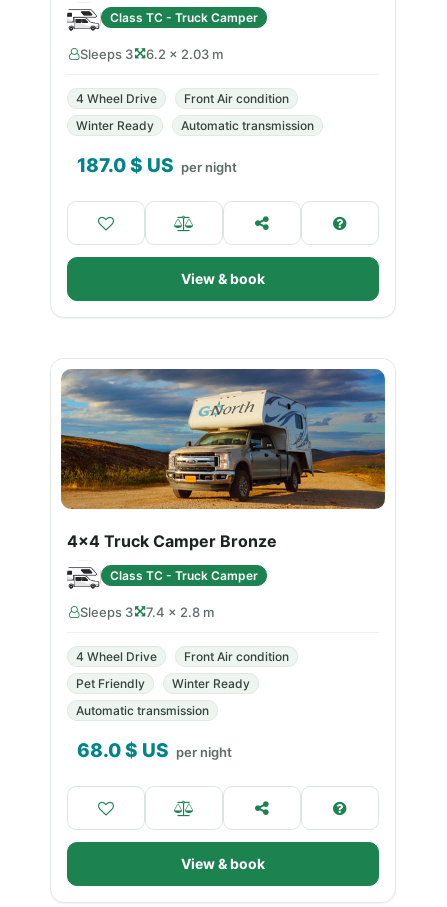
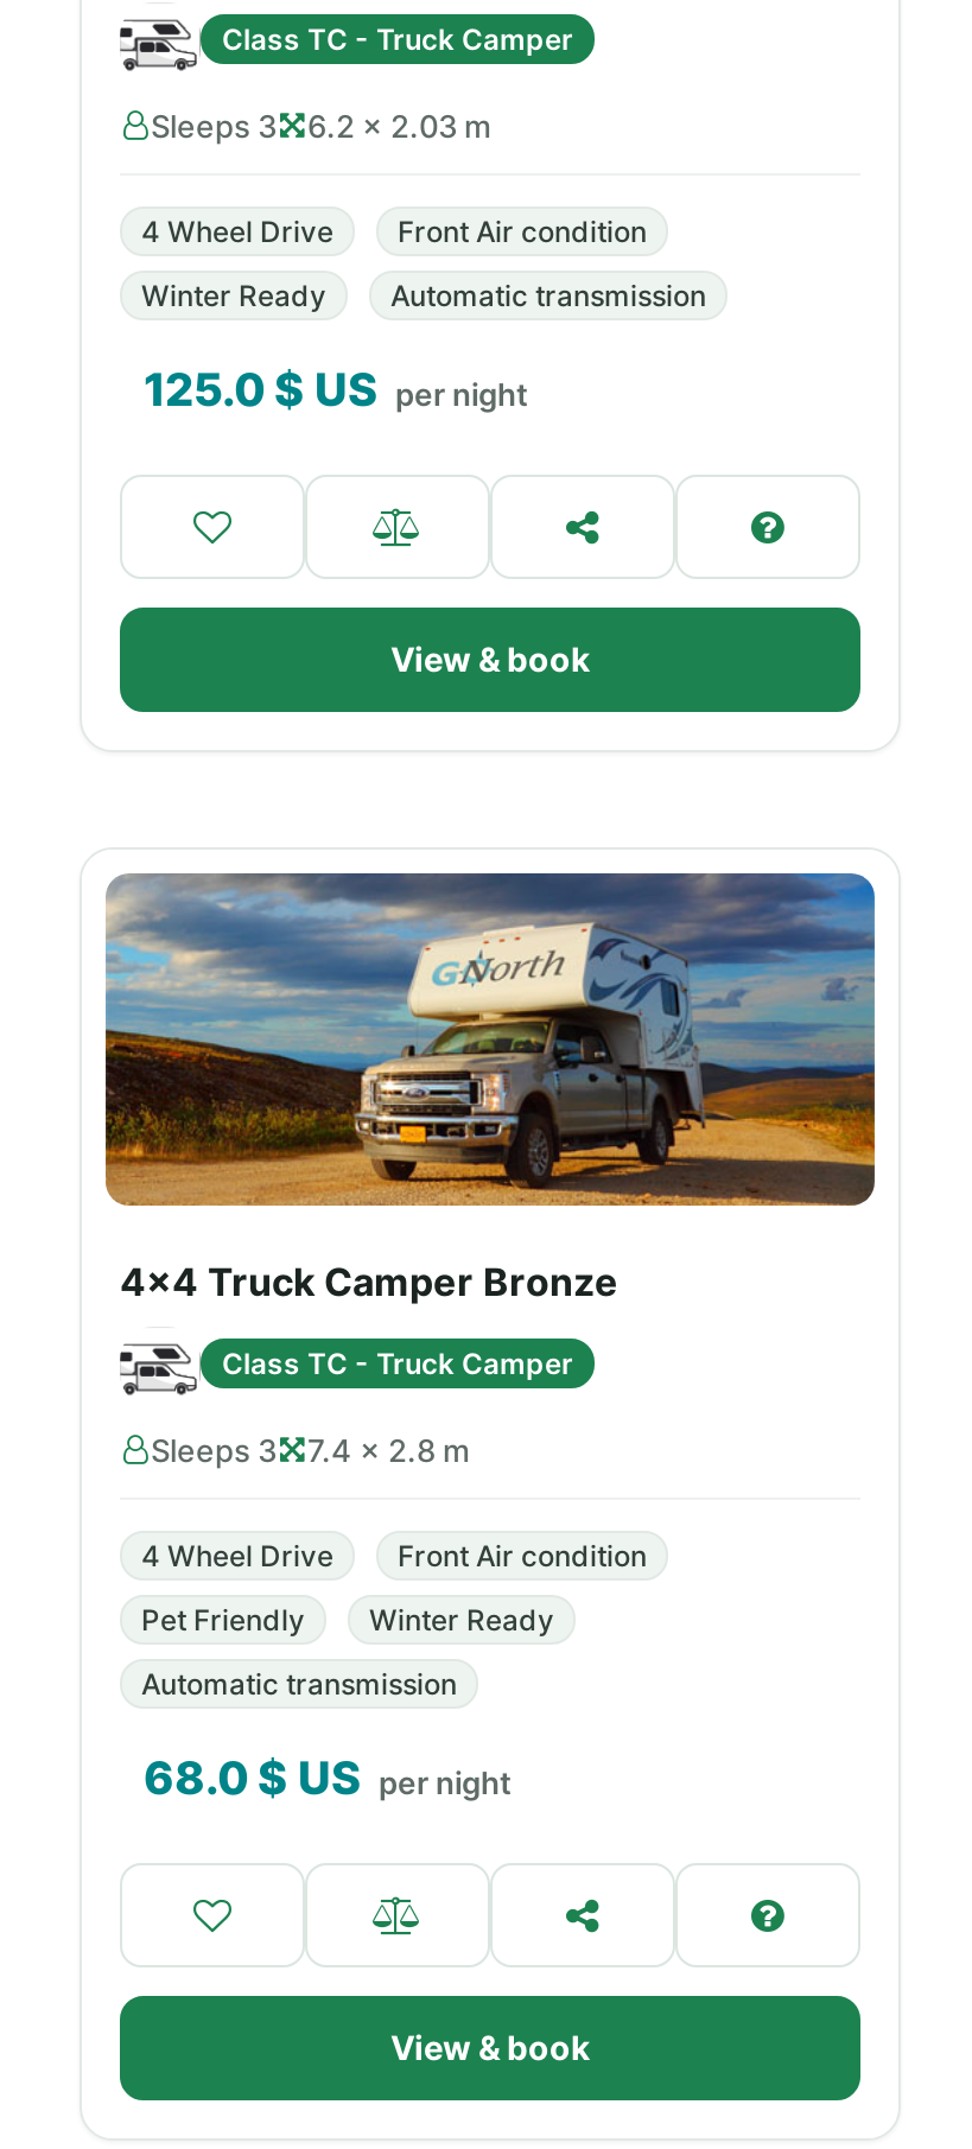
[77,154,237,177] 187.0 $ US per night -> [144,363,528,418] 125.0 $ US per night

